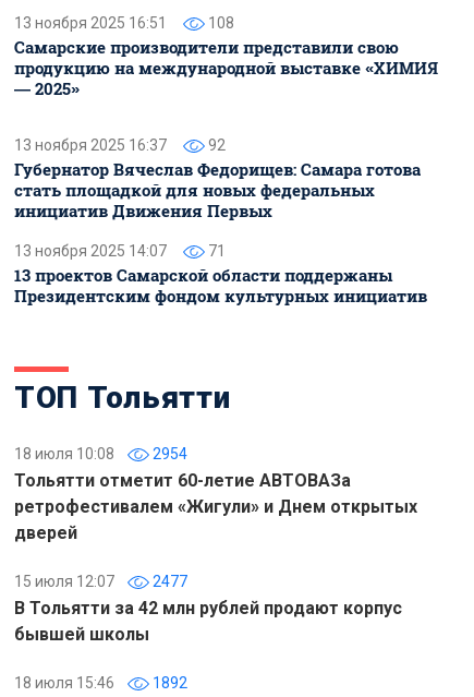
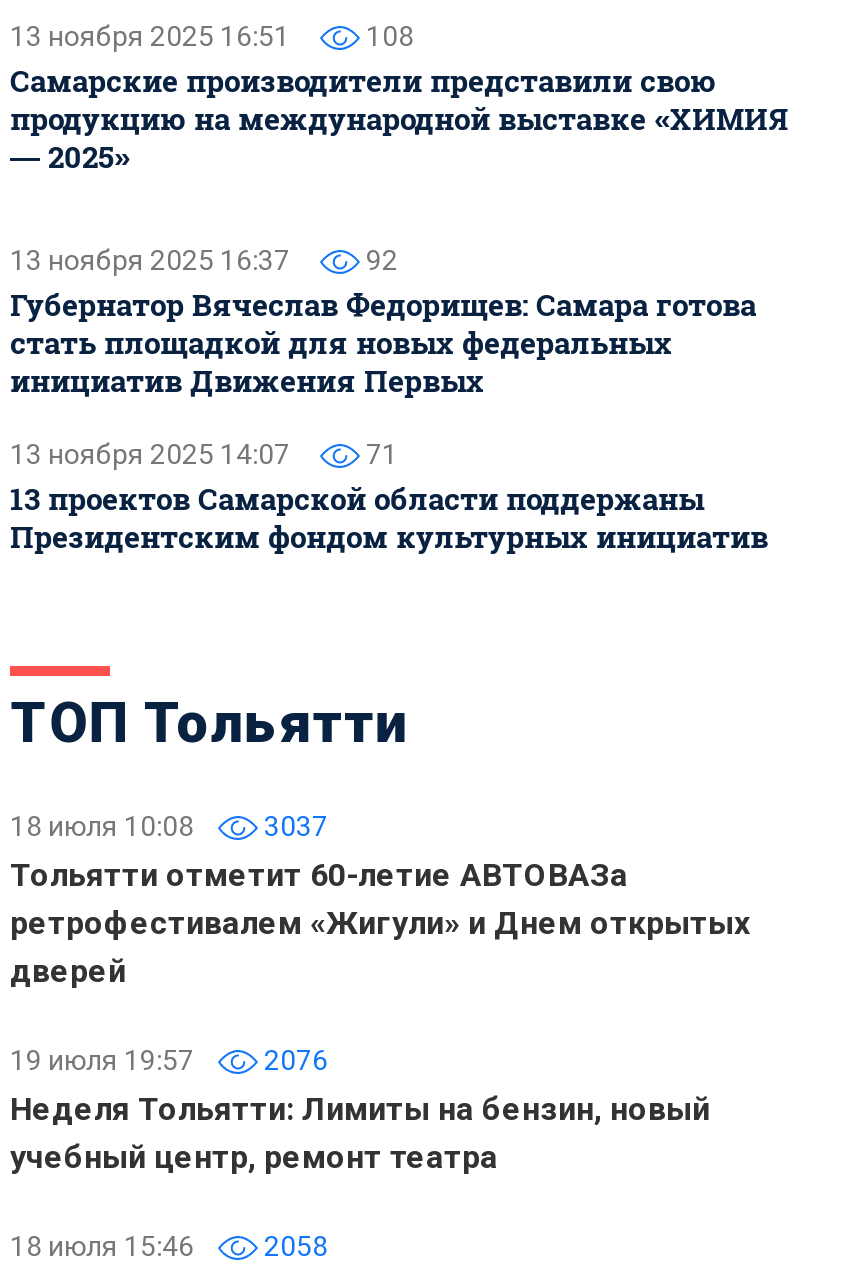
[14,445,187,462] 18 июля 10:08 2954 -> [10,810,328,842] 18 июля 10:08 3037
[14,573,402,645] 15 июля 12:07 | 2477 | В Тольятти за 42 млн рублей продают корпус | бывшей школы -> [10,1044,710,1176] 19 июля 19:57 | 2076 | Неделя Тольятти: Лимиты на бензин, новый | учебный центр, ремонт театра
[14,674,187,692] 18 июля 15:46 1892 -> [10,1230,328,1262] 18 июля 15:46 2058

